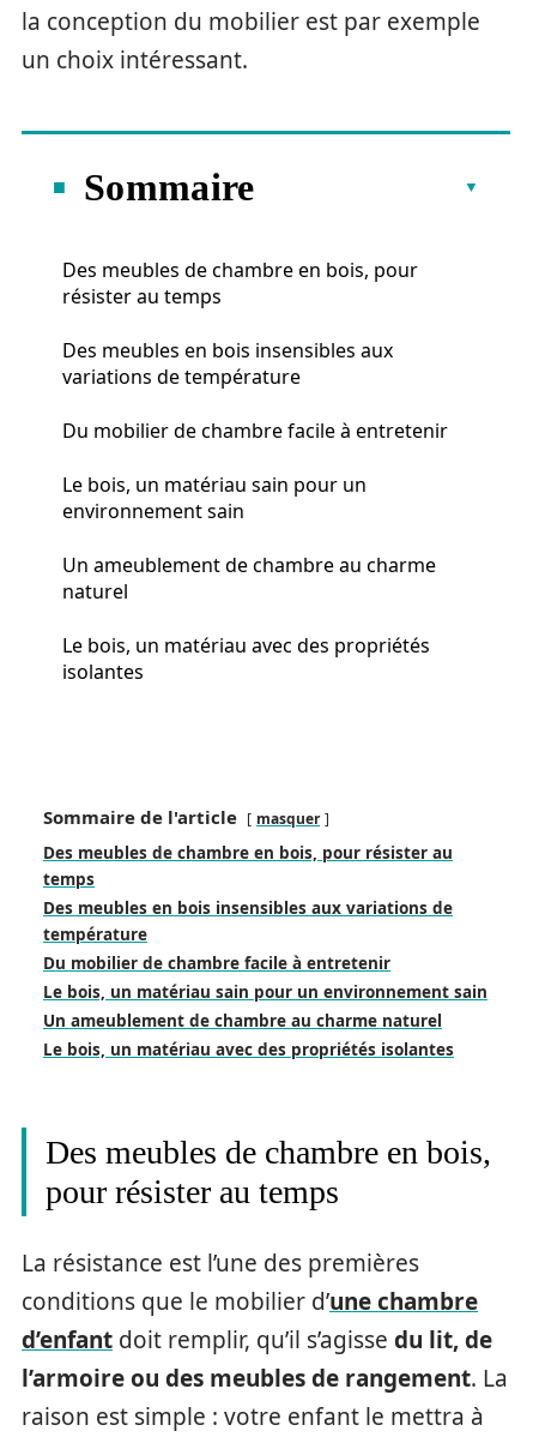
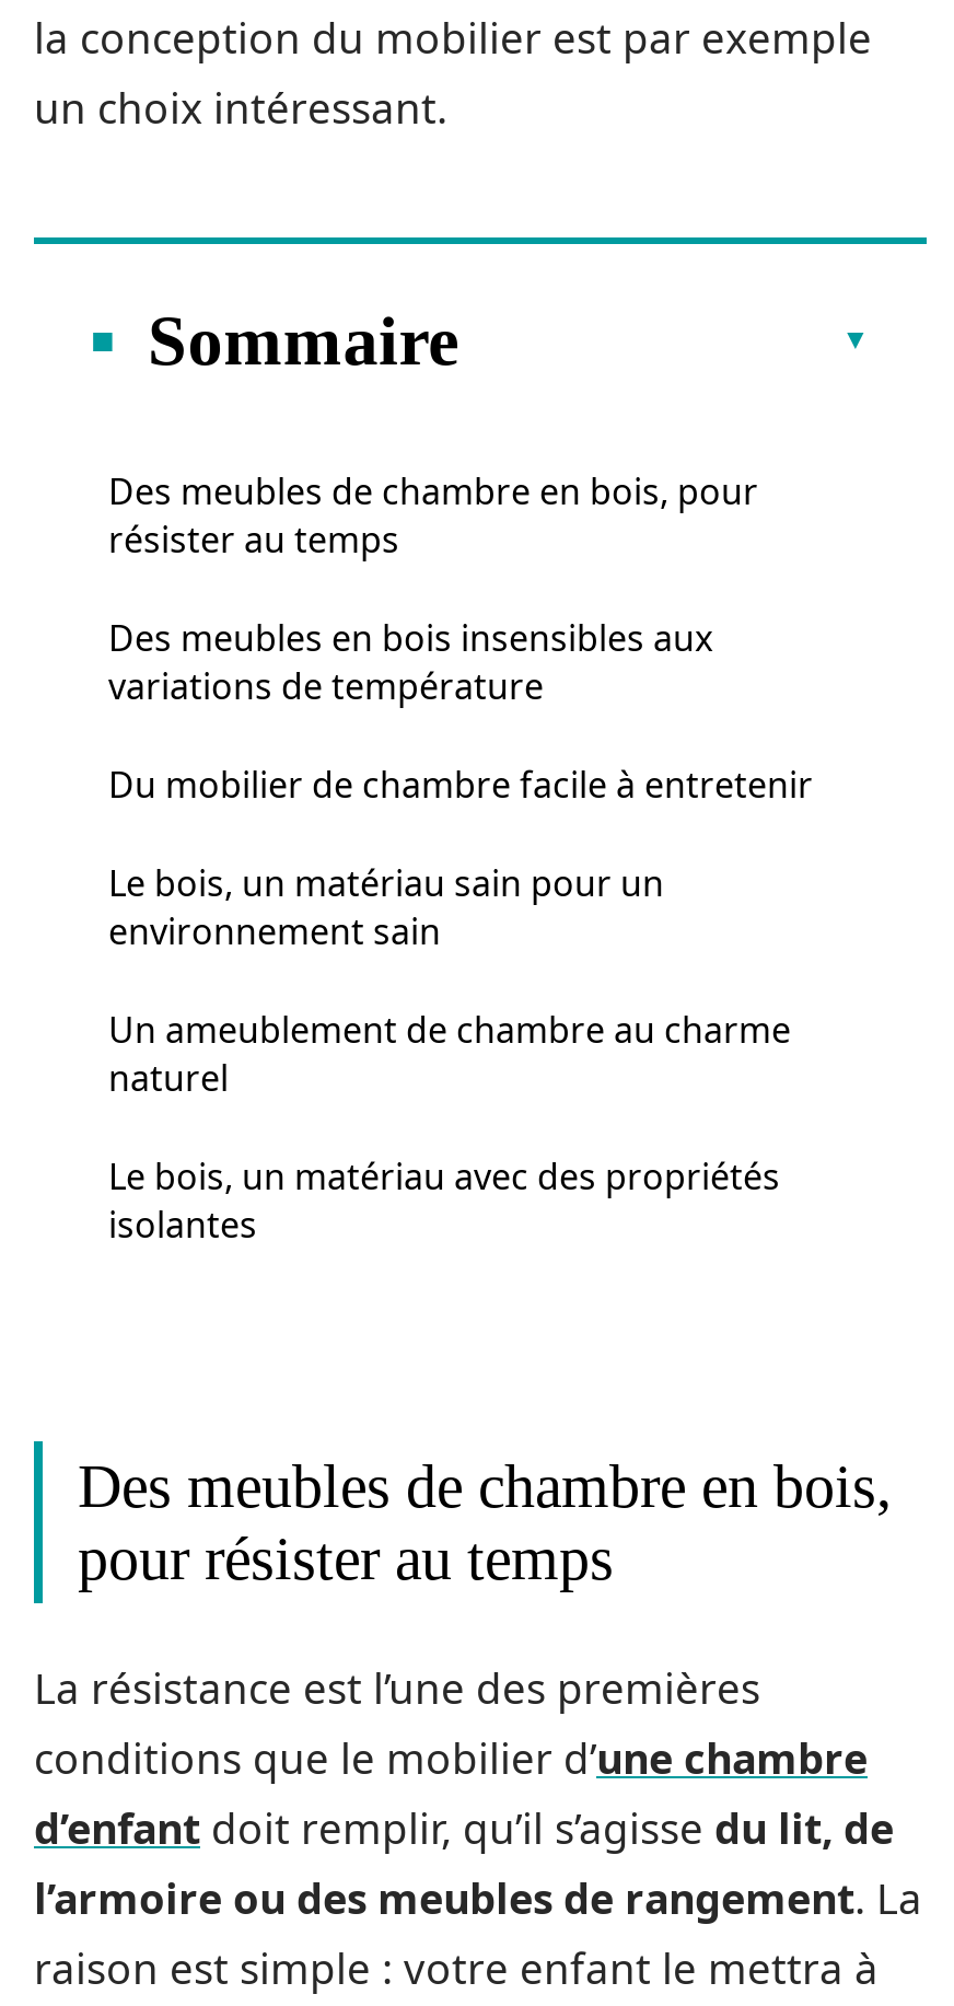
[43,805,487,1060] Sommaire de l'article | masquer | Des meubles de chambre en bois, pour résister au | temps | Des meubles en bois insensibles aux variations de | température | Du mobilier de chambre facile à entretenir | Le bois, un matériau sain pour un environnement sain | Un ameublement de chambre au charme naturel | Le bois, un matériau avec des propriétés isolantes -> none

